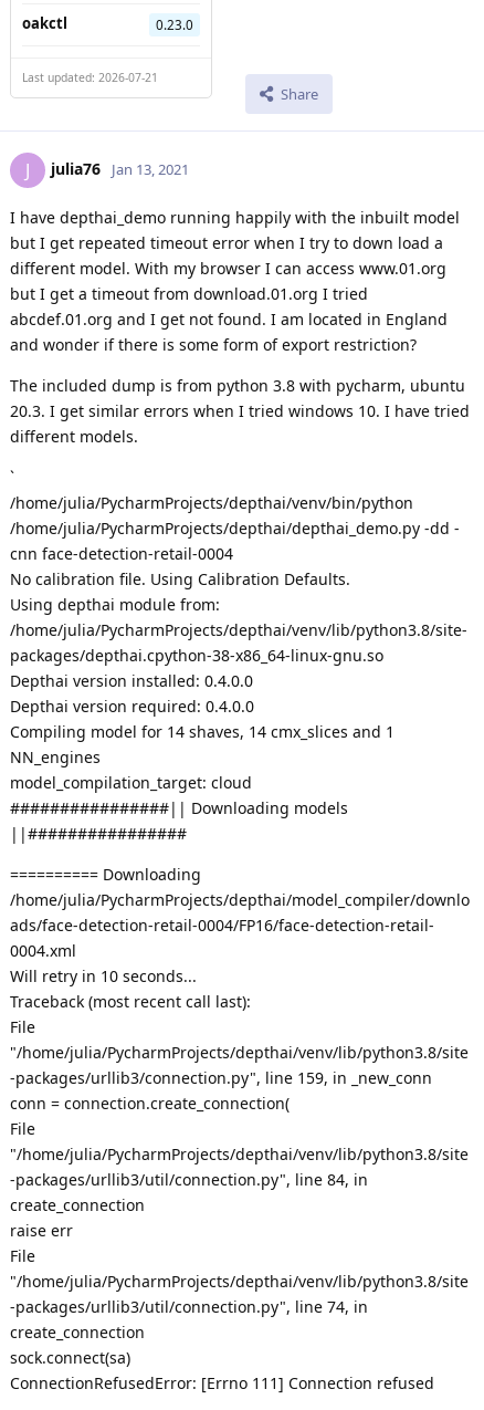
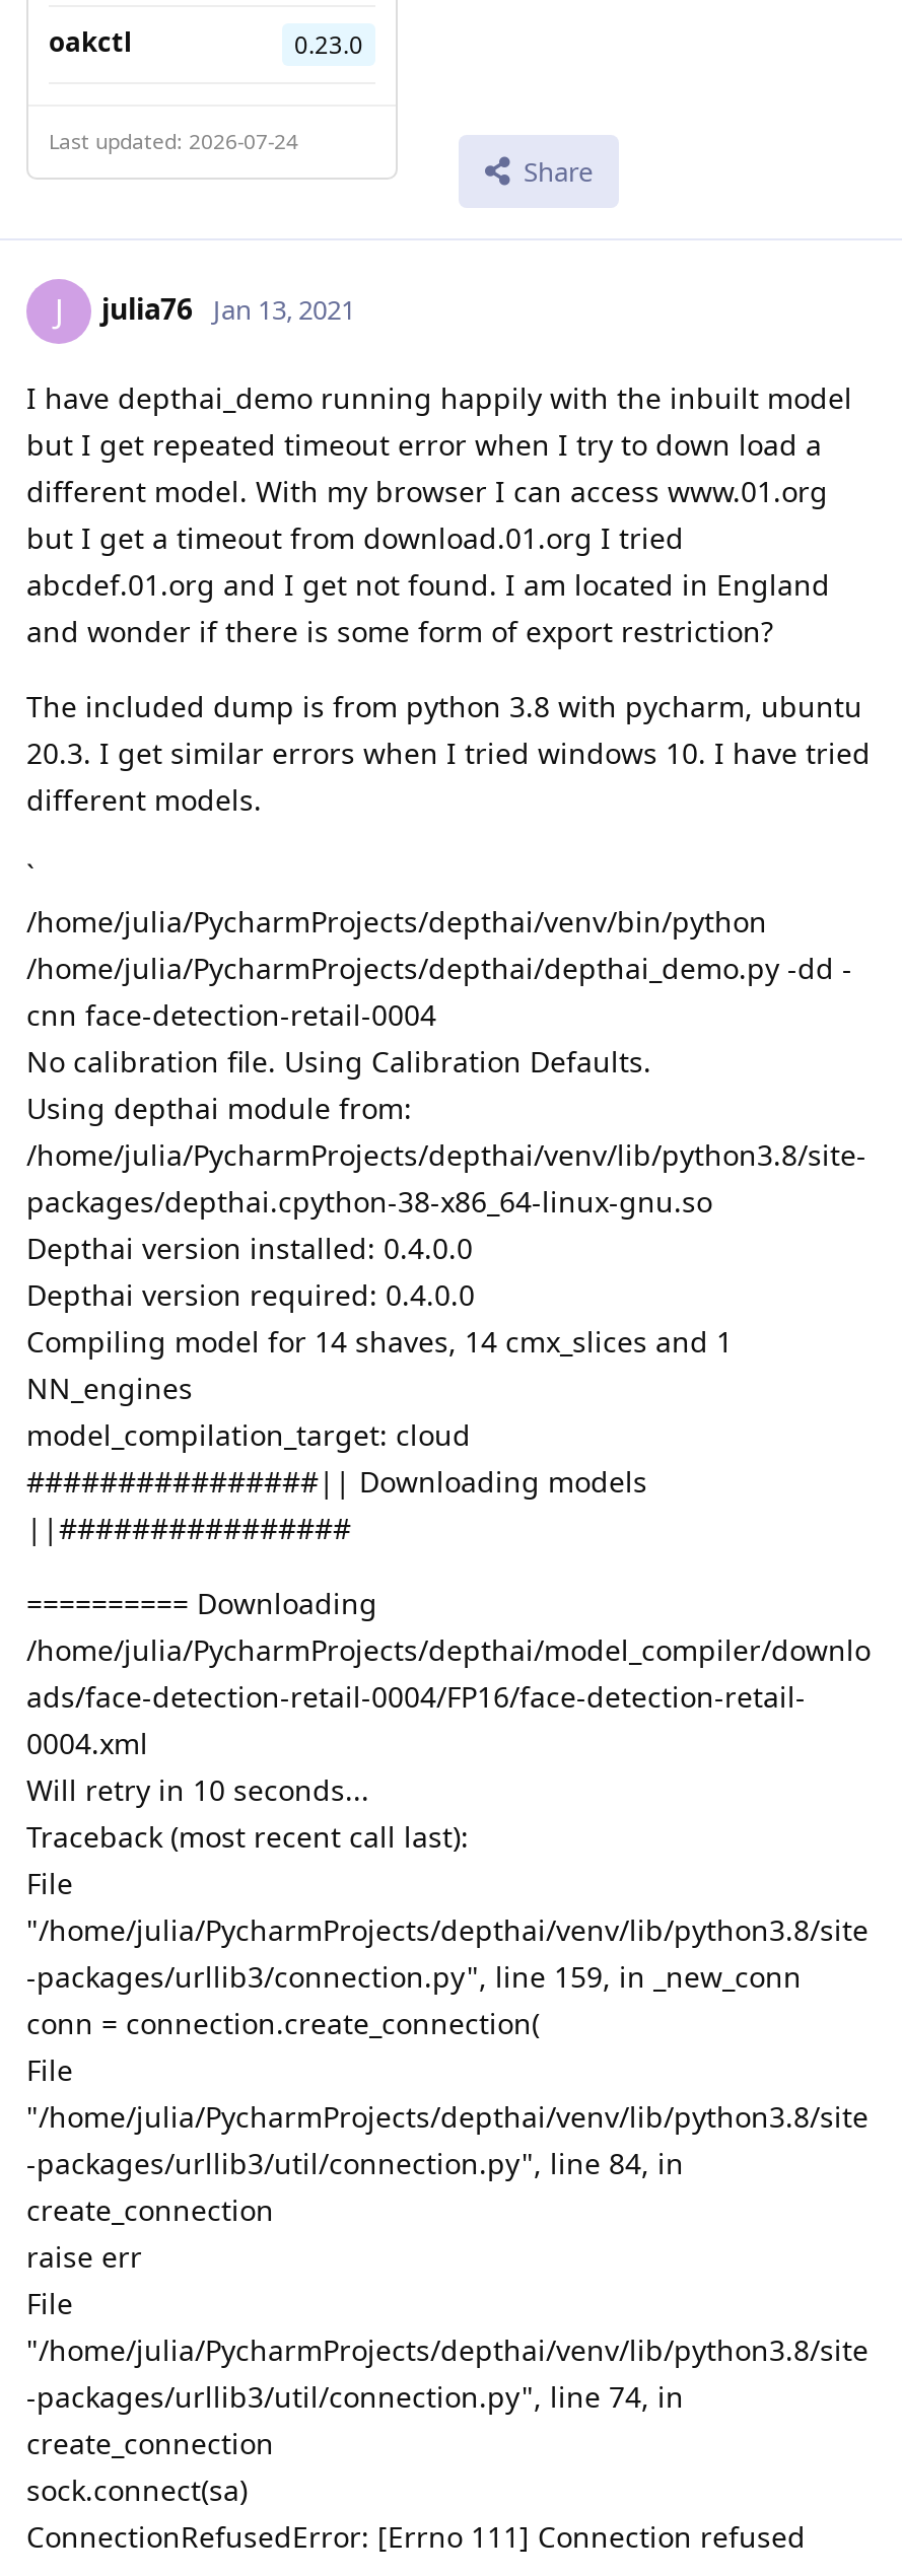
[22,69,158,85] Last updated: 2026-07-21 -> [49,126,298,155] Last updated: 2026-07-24

